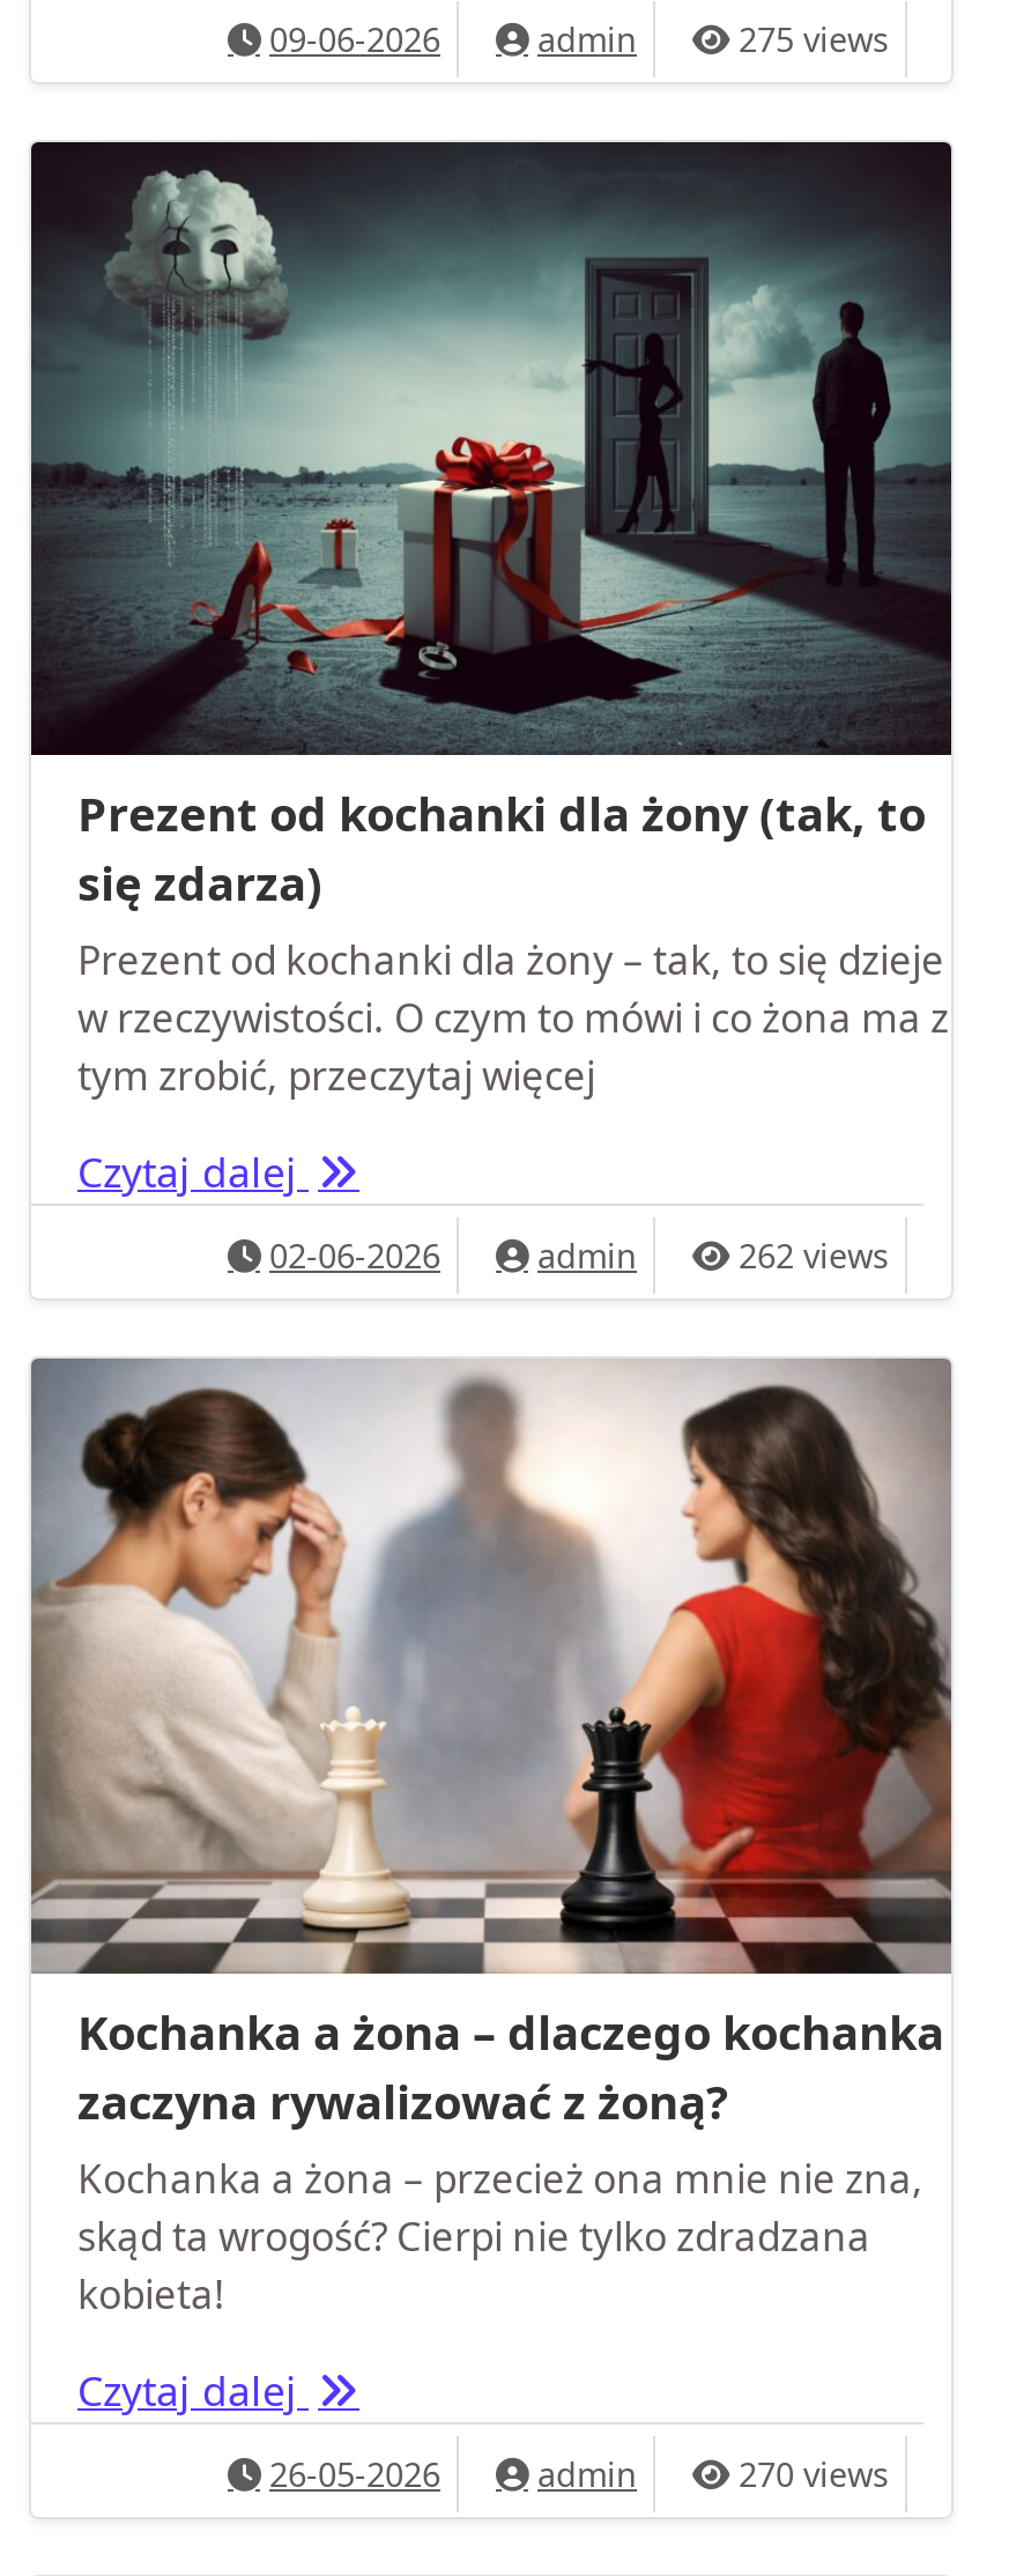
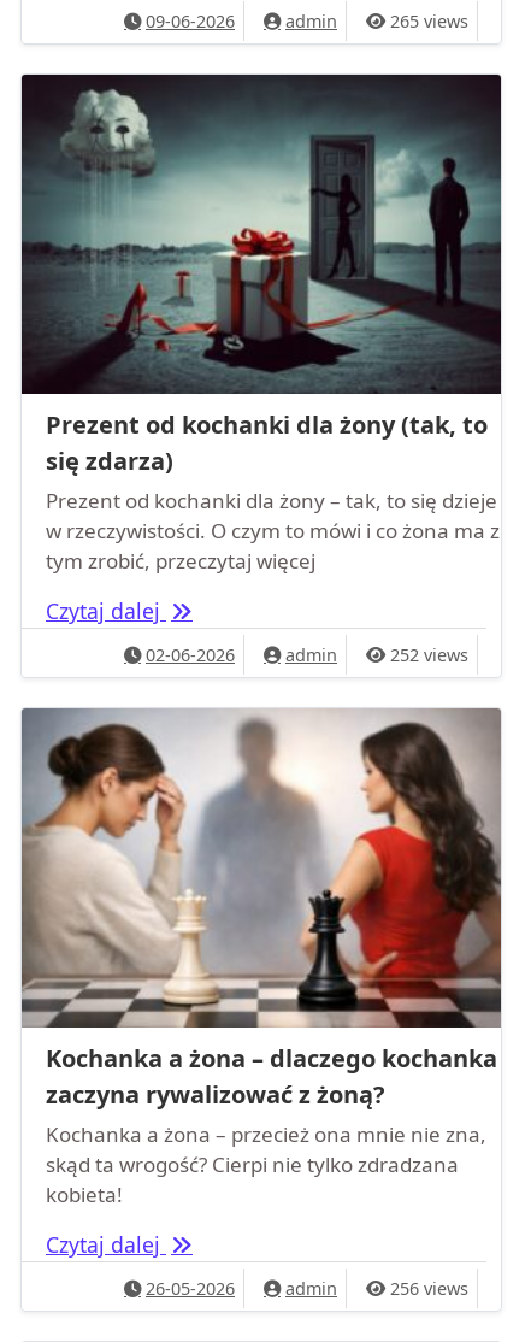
[739,18,889,62] 275 views -> [390,9,468,32] 265 views
[739,1235,889,1279] 262 views -> [390,643,468,666] 252 views
[739,2452,889,2496] 270 views -> [390,1277,468,1300] 256 views

